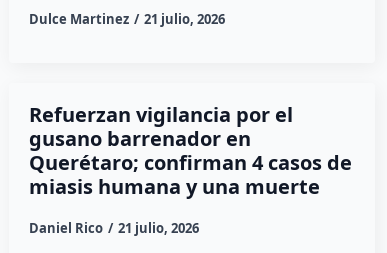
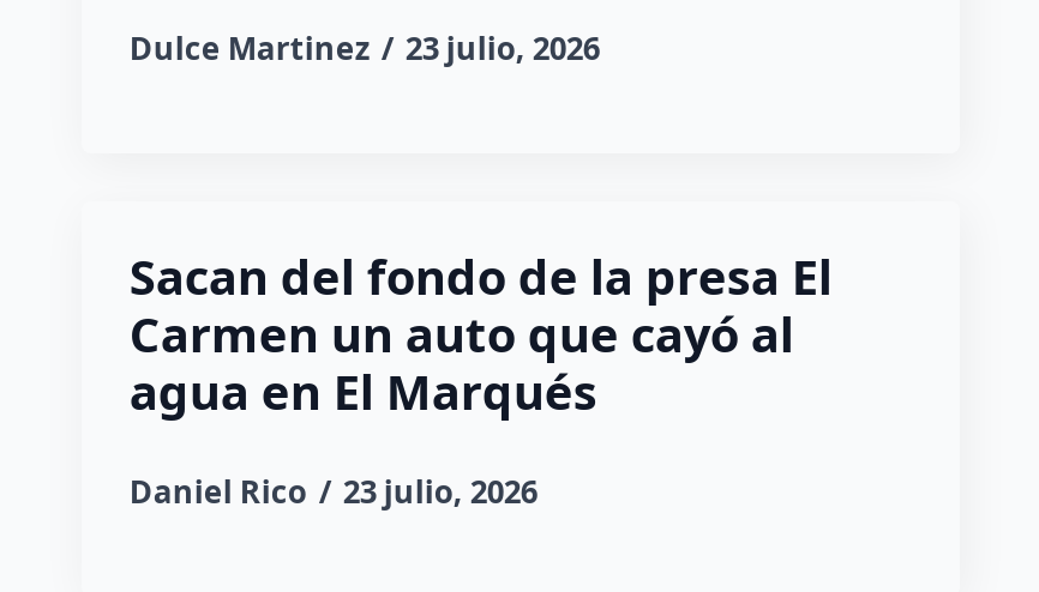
[29,10,225,28] Dulce Martinez 21 julio, 2026 -> [129,25,599,69] Dulce Martinez 23 julio, 2026
[29,101,352,200] Refuerzan vigilancia por el | gusano barrenador en | Querétaro; confirman 4 casos de | miasis humana y una muerte -> [129,244,832,423] Sacan del fondo de la presa El | Carmen un auto que cayó al | agua en El Marqués
[29,219,199,237] Daniel Rico 21 julio, 2026 -> [129,469,537,512] Daniel Rico 23 julio, 2026

